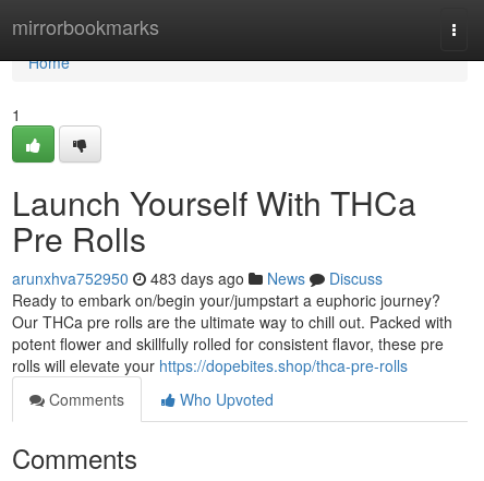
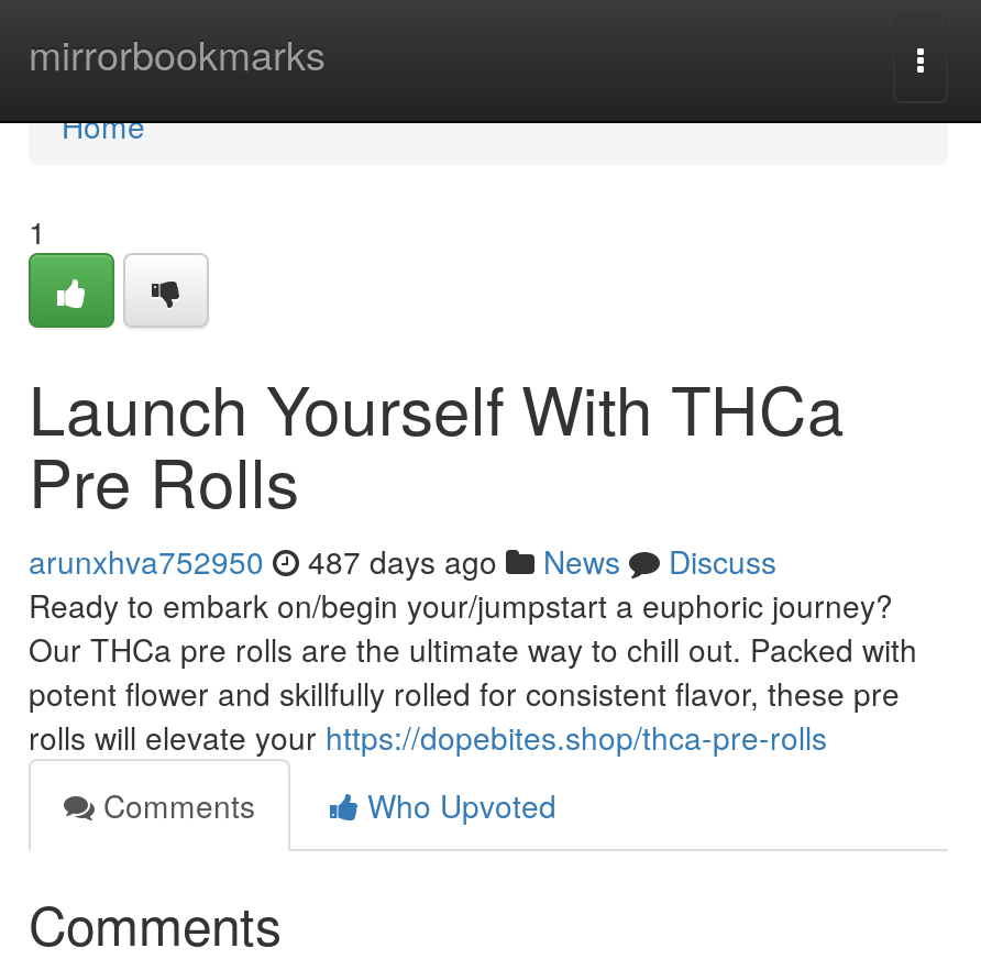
[12,267,383,289] arunxhva752950 483 days ago News Discuss -> [29,539,776,583] arunxhva752950 487 days ago News Discuss

